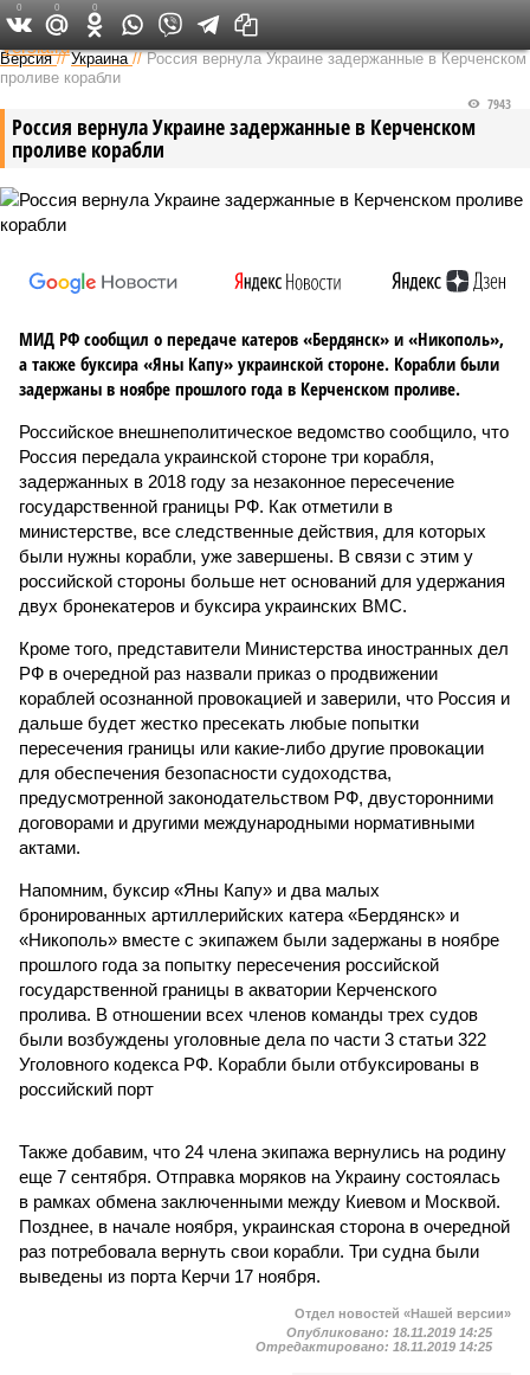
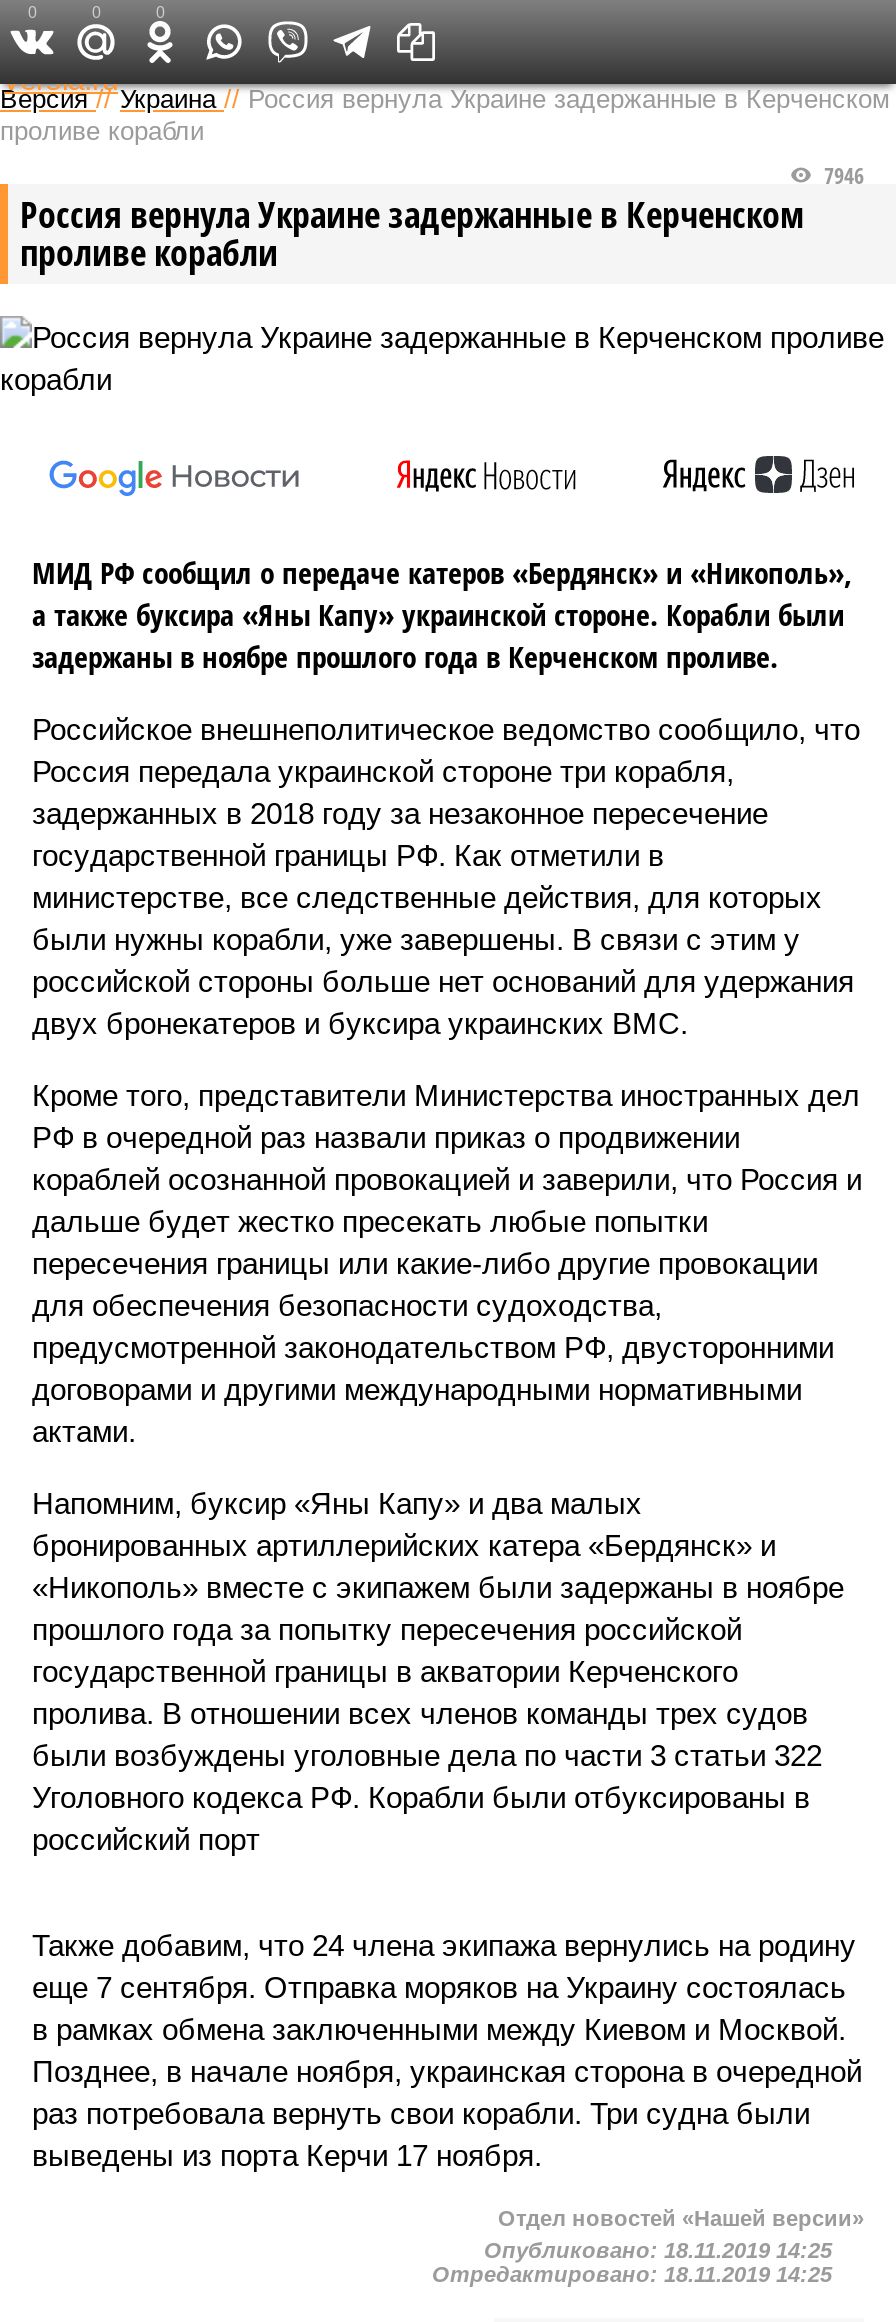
[484,95,511,113] 7943 -> [818,160,864,190] 7946

